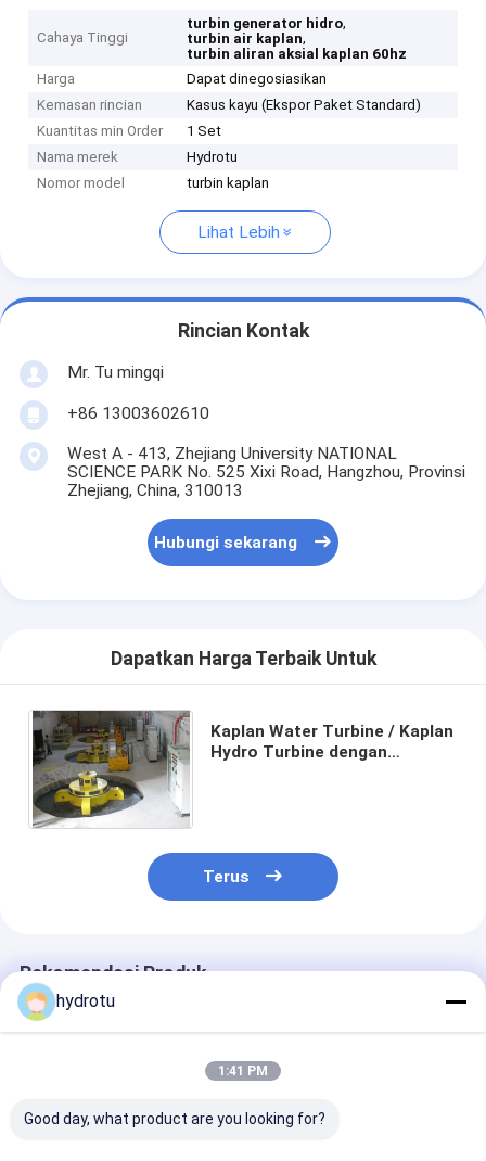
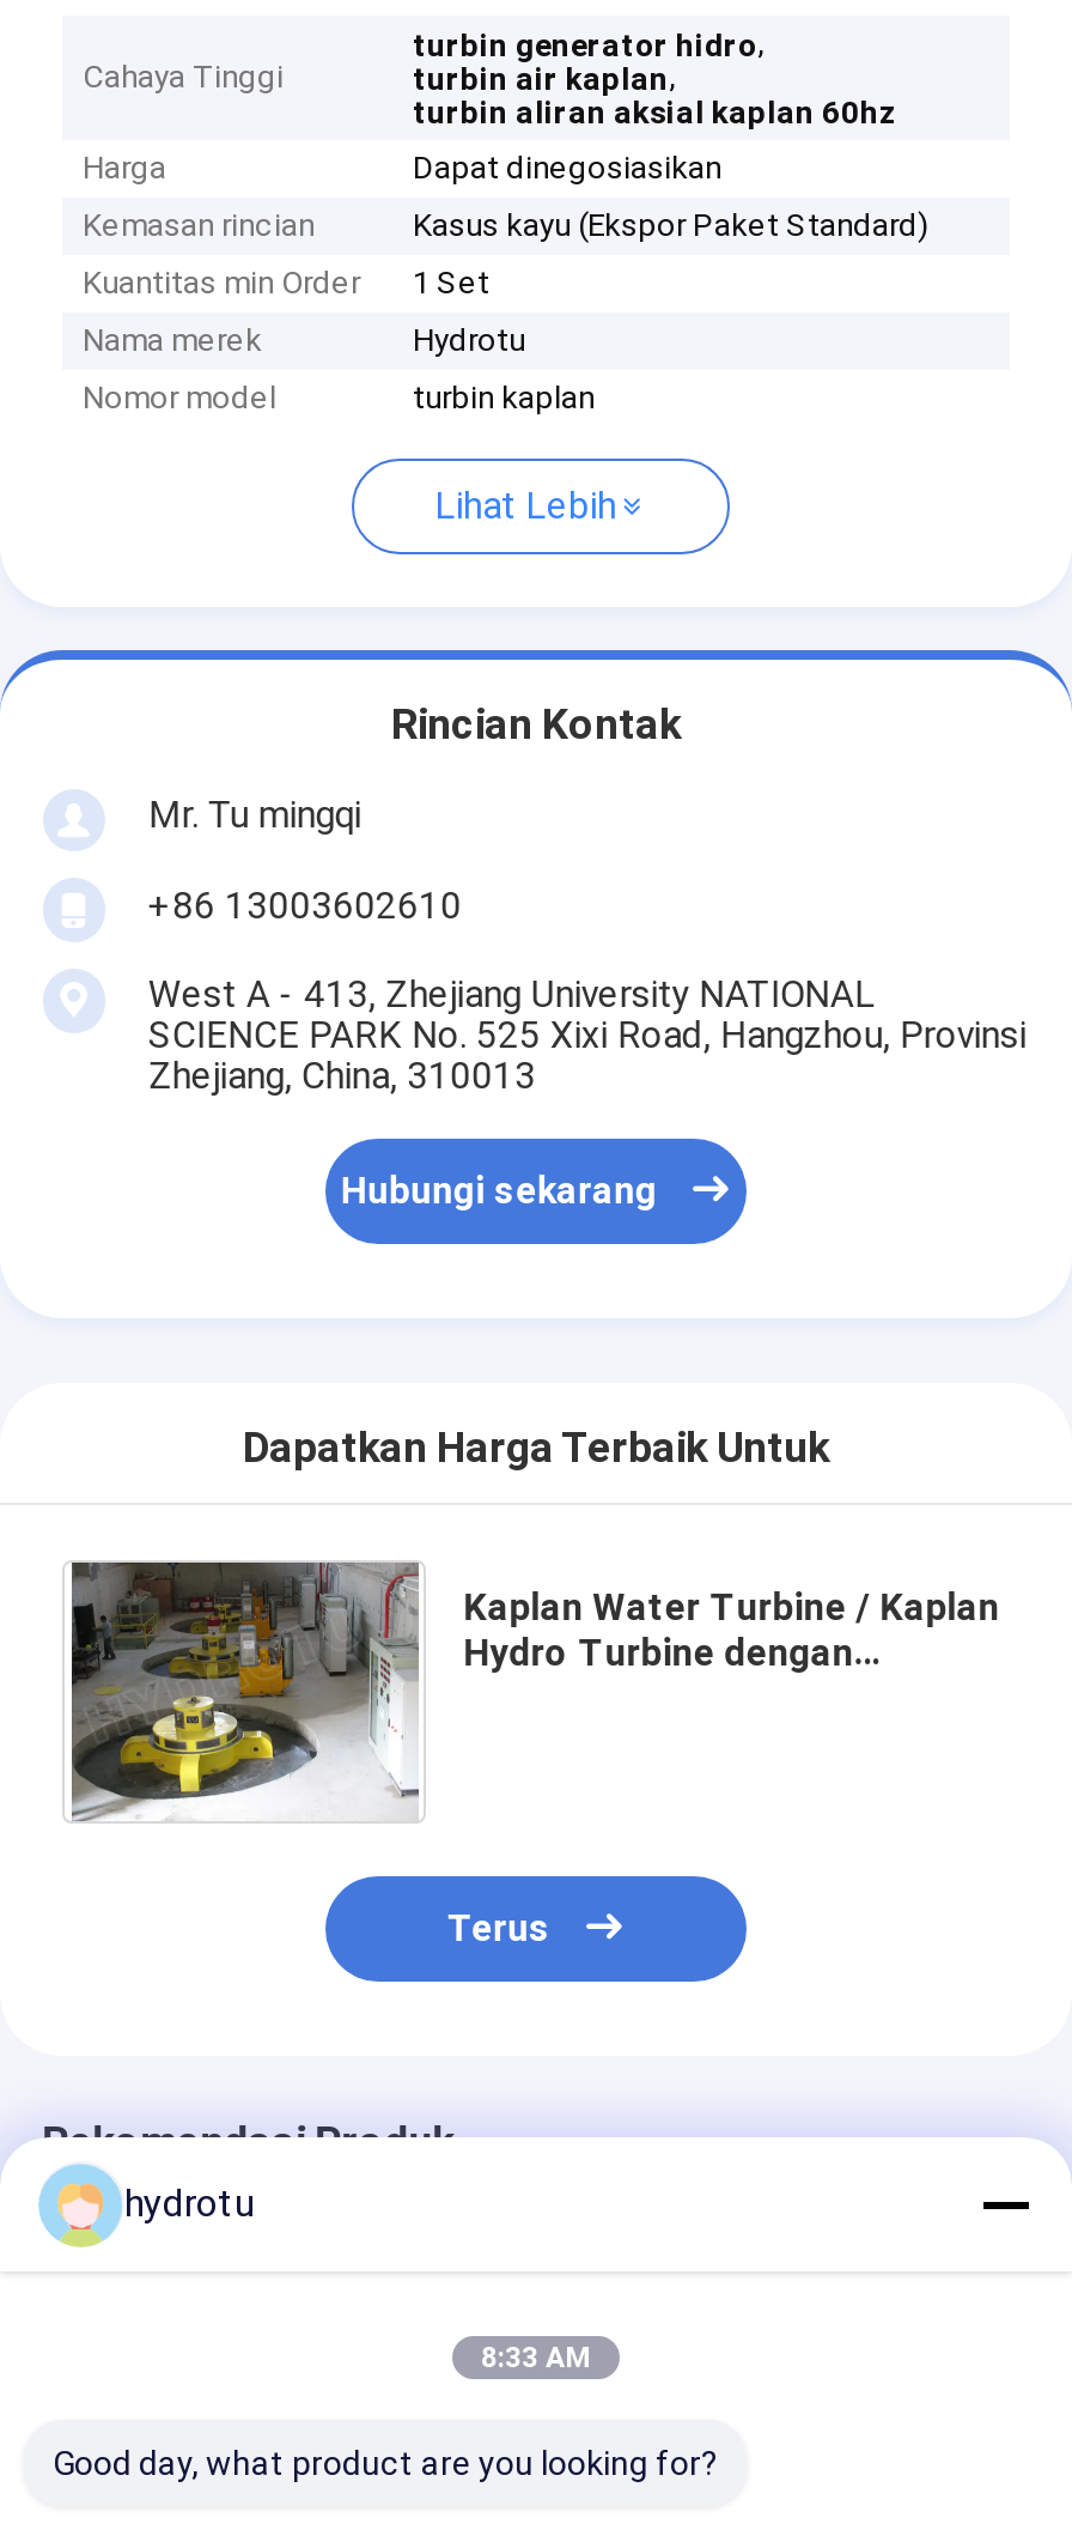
[218,1063,268,1079] 1:41 PM -> [481,2341,591,2374] 8:33 AM

